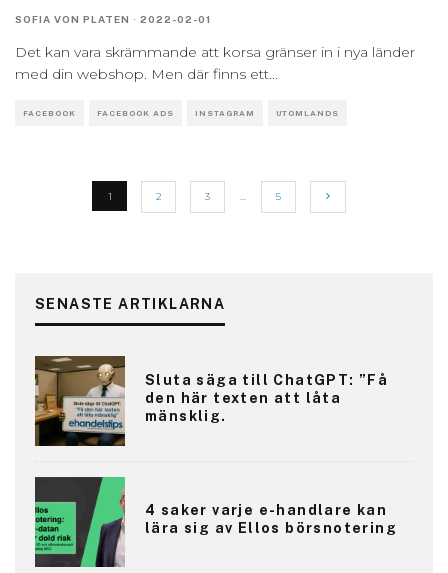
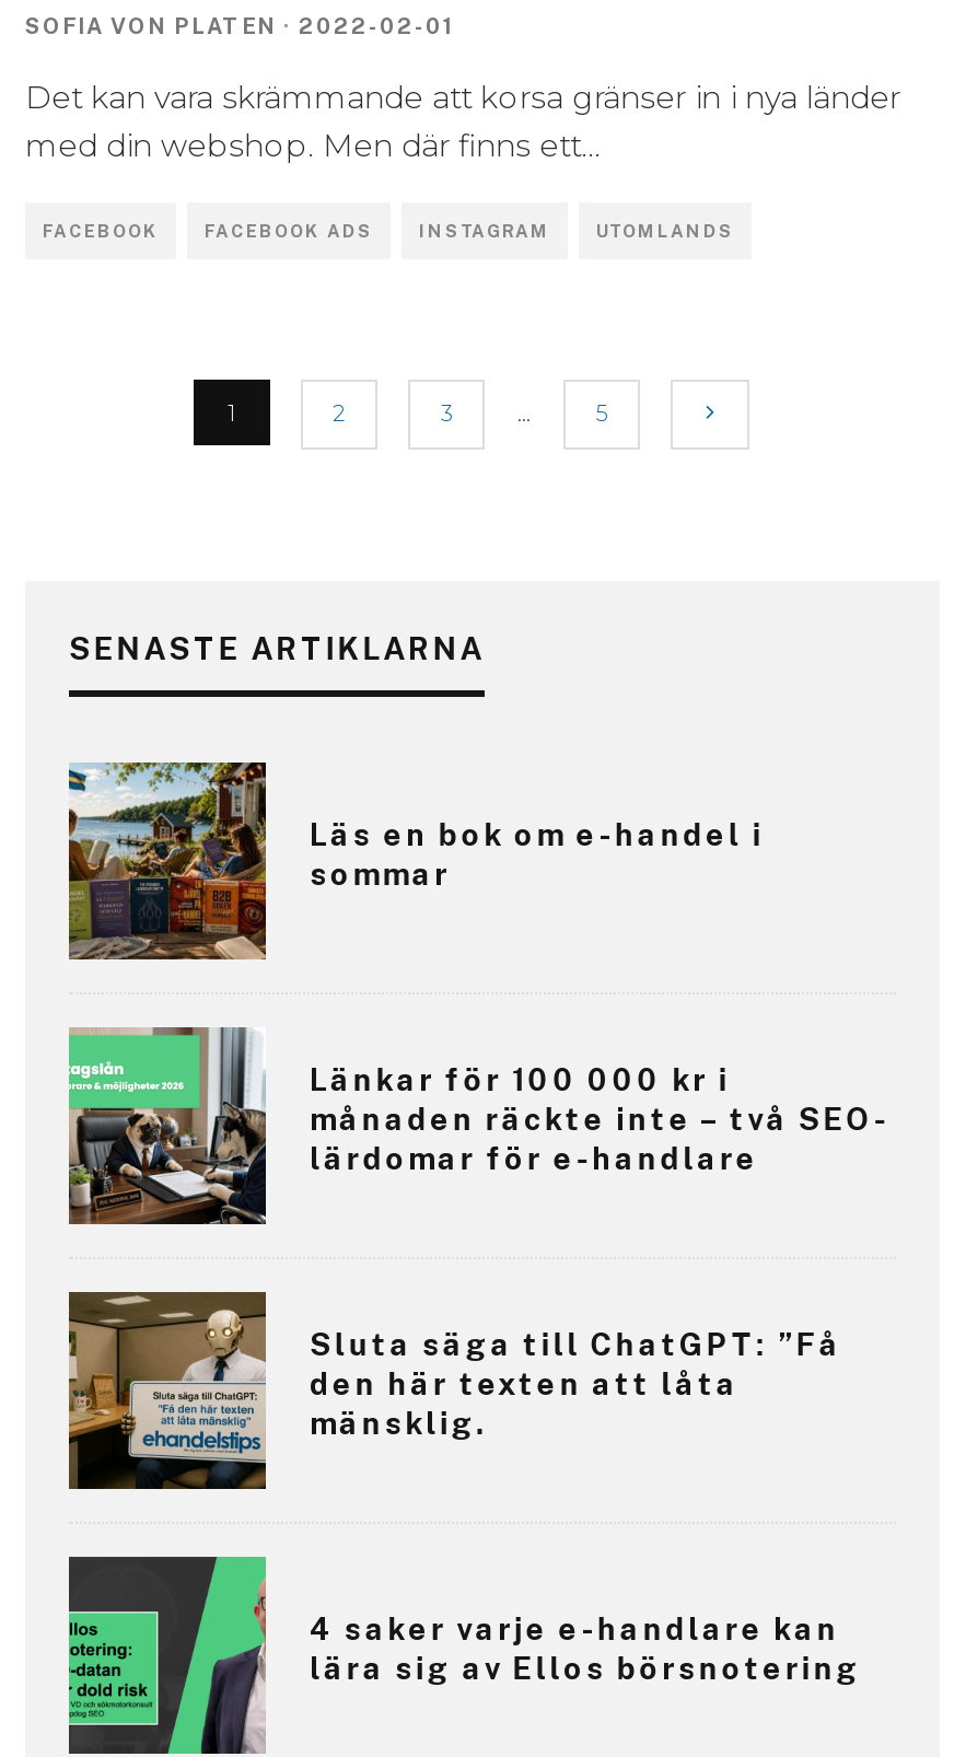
none -> [67,763,764,962] [image] | Läs en bok om e-handel i | sommar
none -> [67,1027,889,1224] [image] | Länkar för 100 000 kr i | månaden räckte inte – två SEO- | lärdomar för e-handlare

